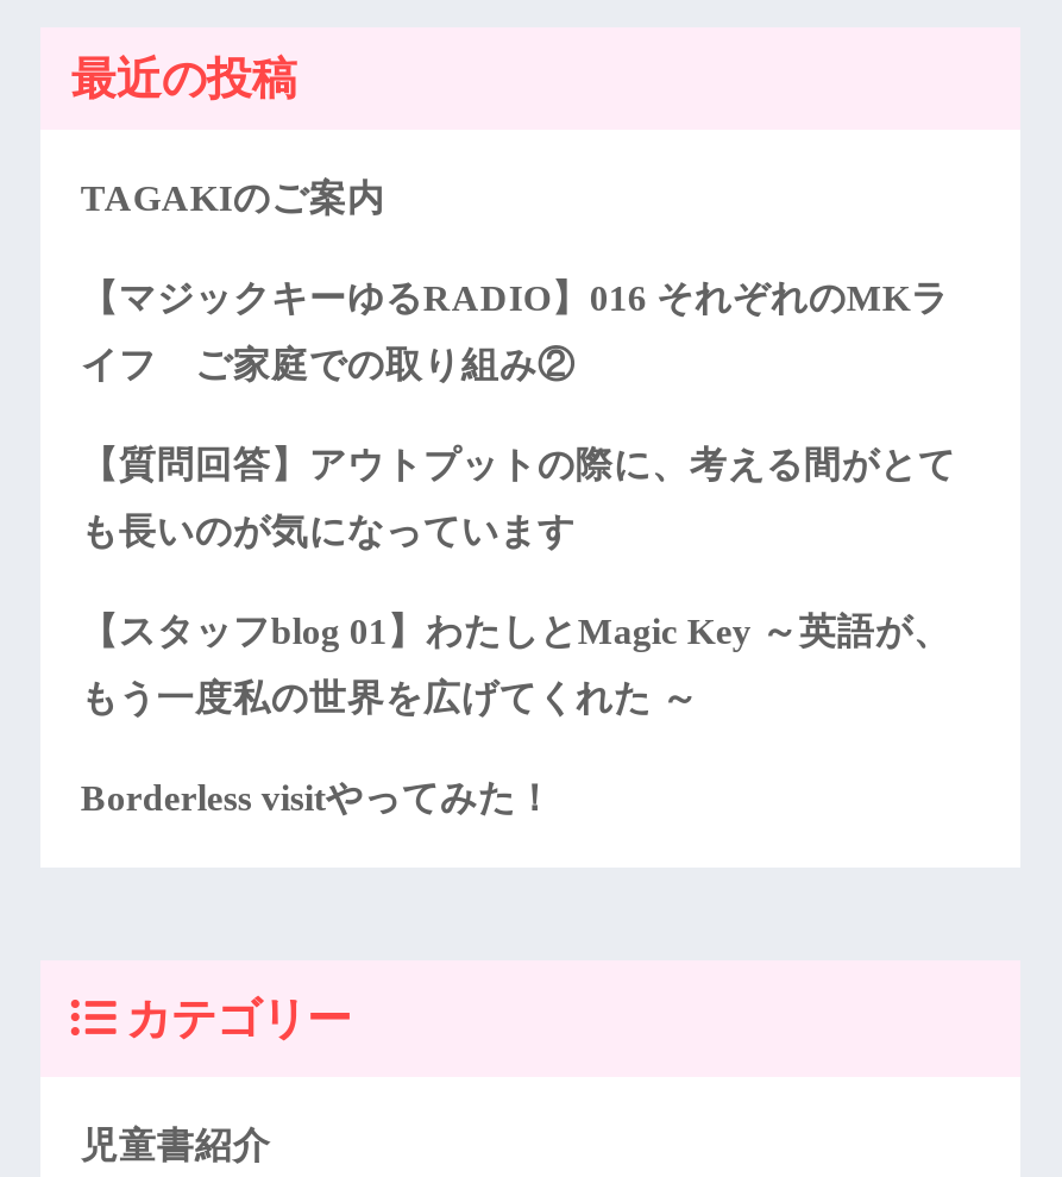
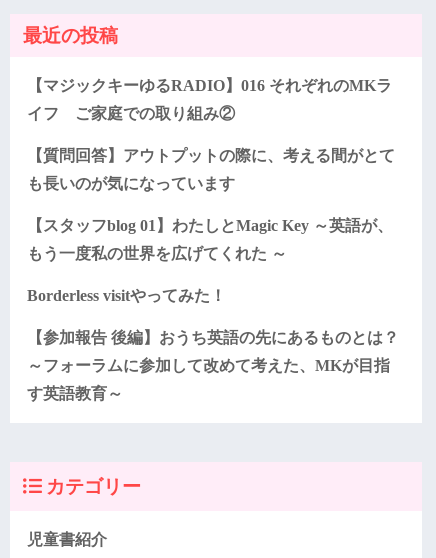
[81,177,385,217] TAGAKIのご案内 -> none
moved [81,277,956,817] -> [27,77,395,304]: 【マジックキーゆるRADIO】016 それぞれのMKラ | 【質問回答】アウトプットの際に、考える間がとて | も長いのが気になっています | 【スタッフblog 01】わたしとMagic Key ～英語が、 | もう一度私の世界を広げてくれた ～ | Borderless visitやってみた！
none -> [27,329,399,402] 【参加報告 後編】おうち英語の先にあるものとは？ | ～フォーラムに参加して改めて考えた、MKが目指 | す英語教育～

